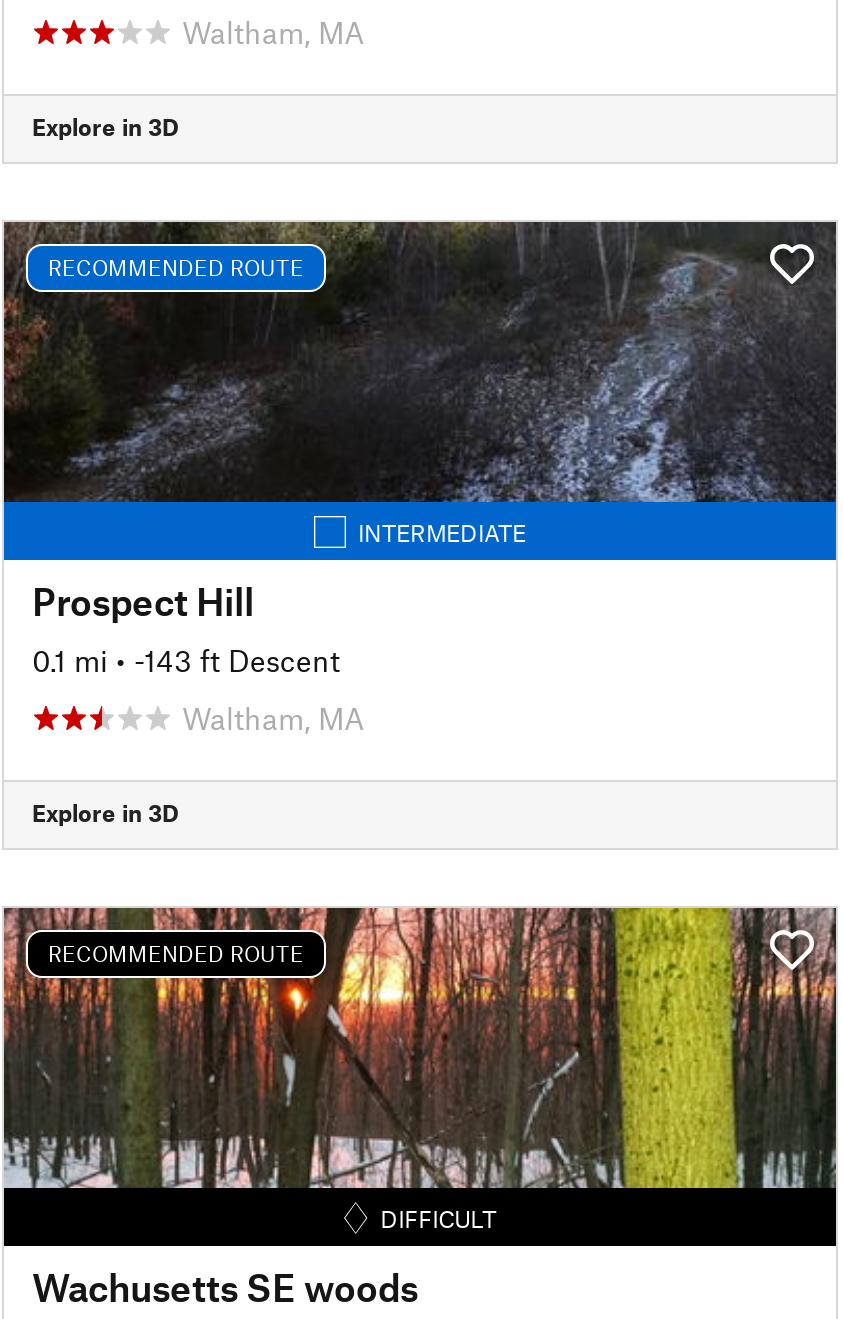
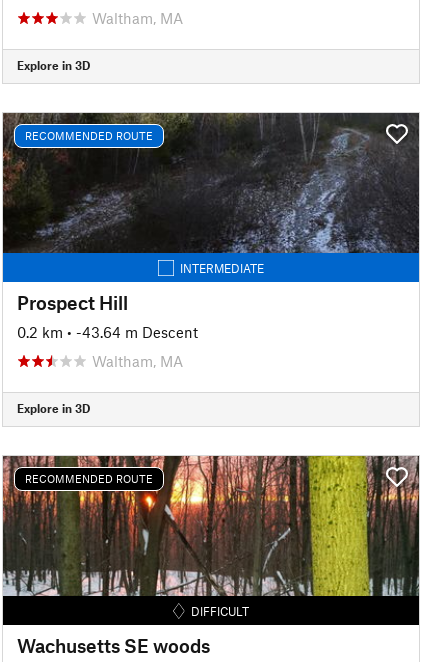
[32,641,340,677] 0.1 mi • -143 ft Descent -> [17,322,198,340] 0.2 km • -43.64 m Descent

